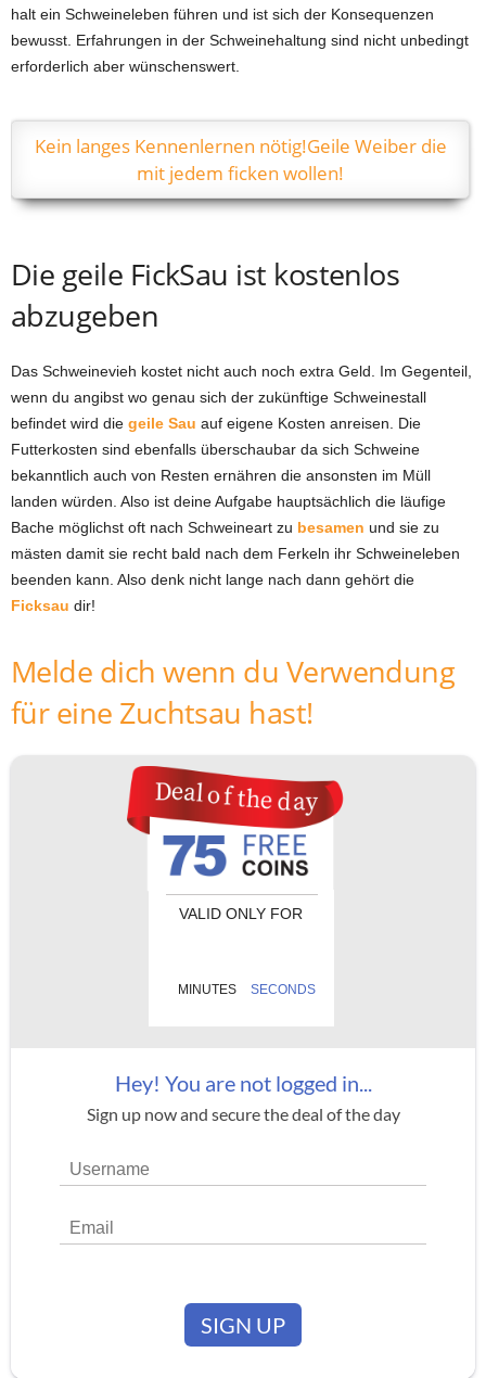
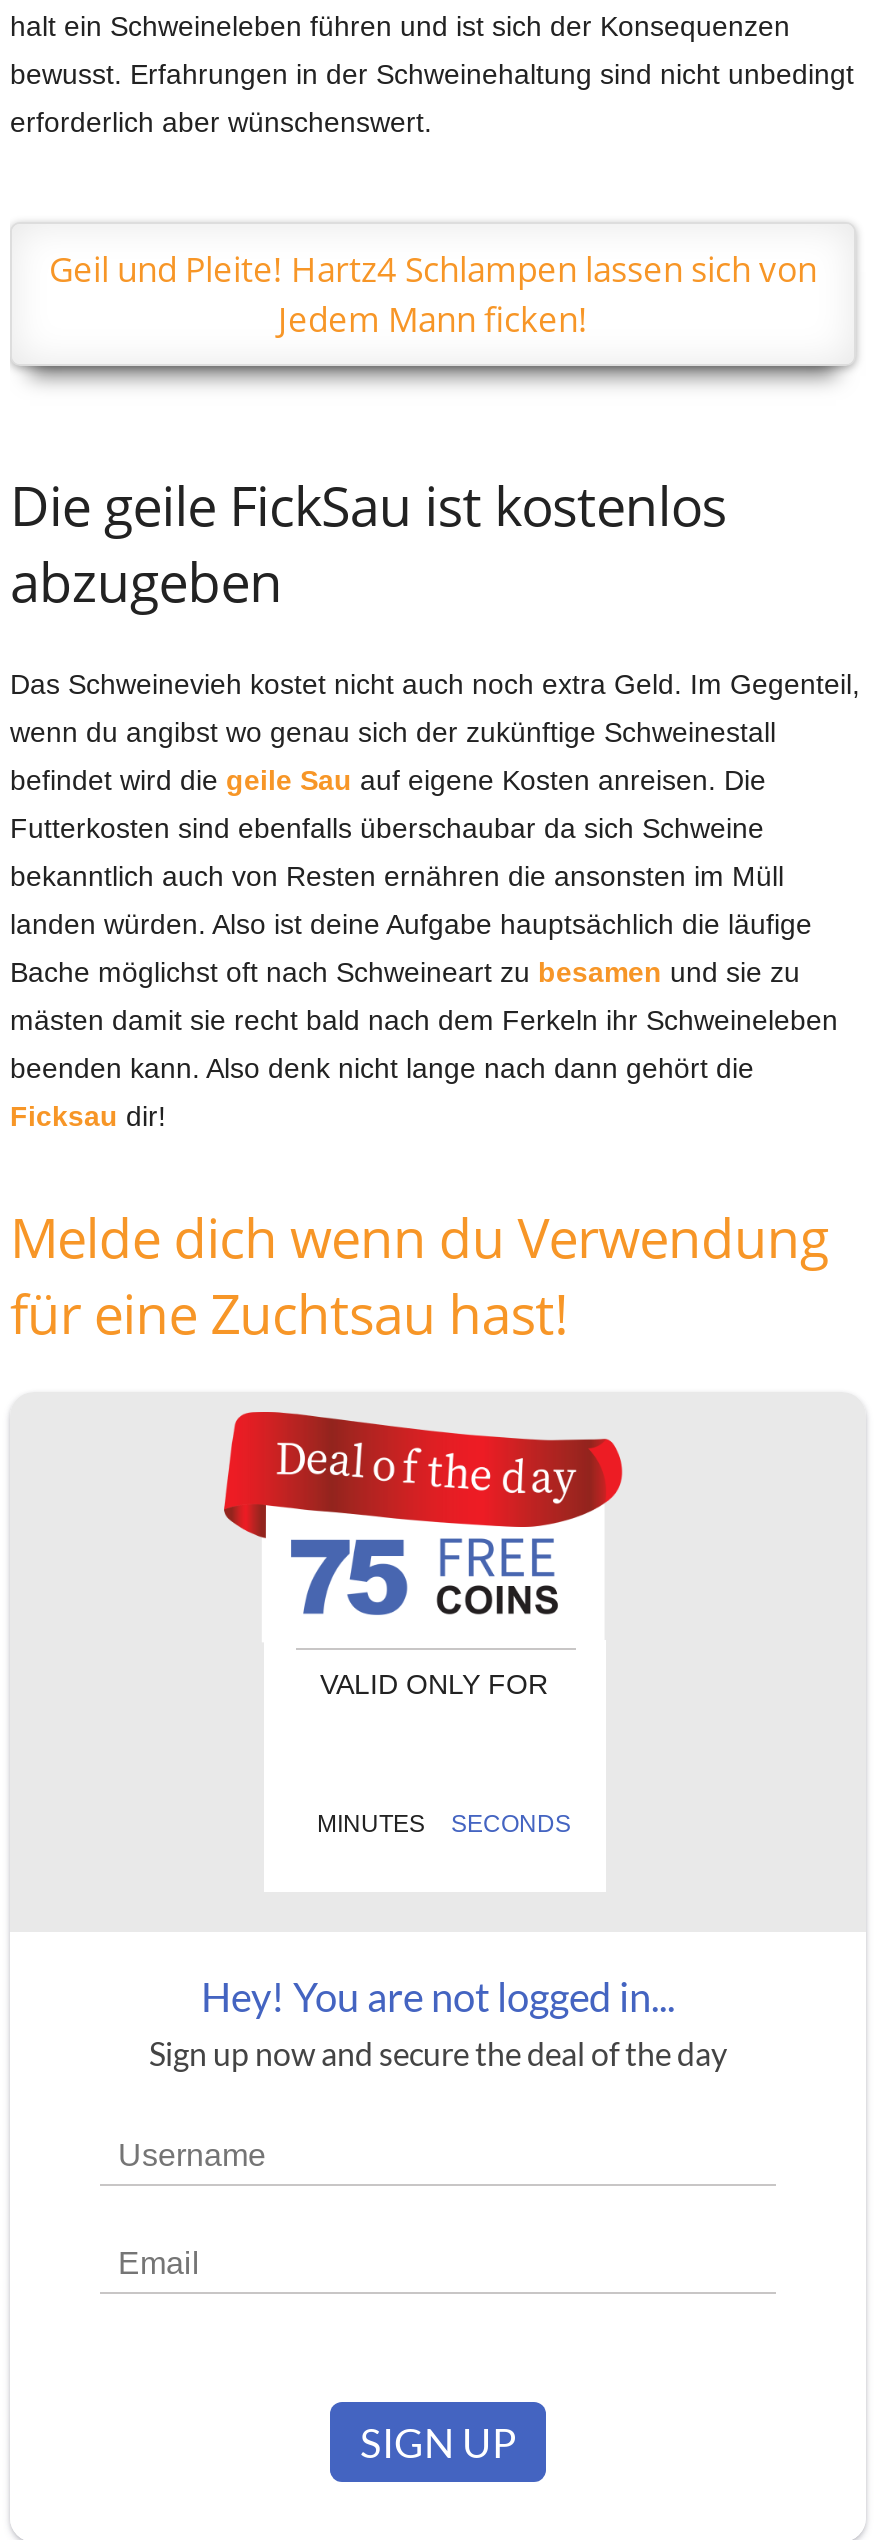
[34,133,446,186] Kein langes Kennenlernen nötig!Geile Weiber die | mit jedem ficken wollen! -> [49,246,817,342] Geil und Pleite! Hartz4 Schlampen lassen sich von | Jedem Mann ficken!

